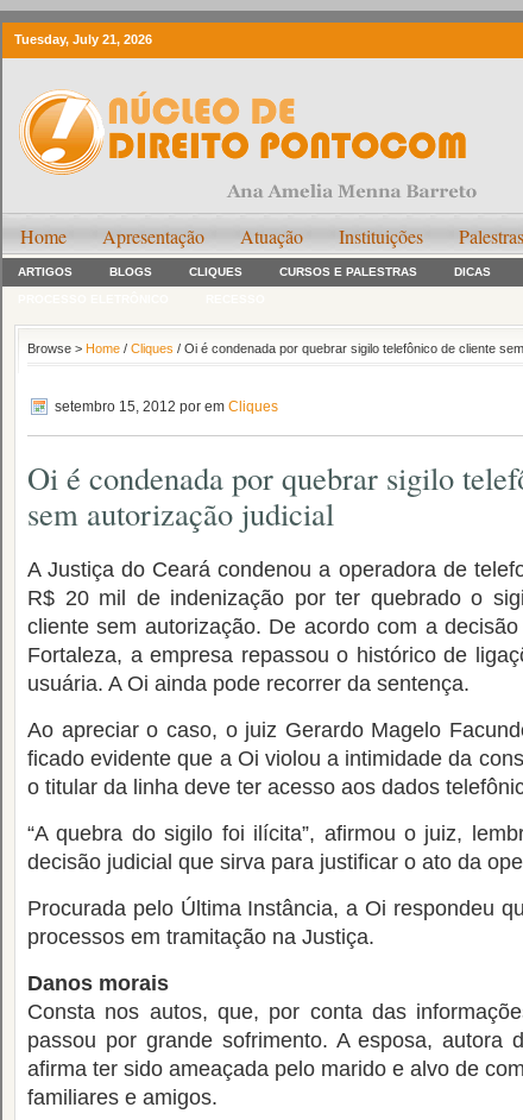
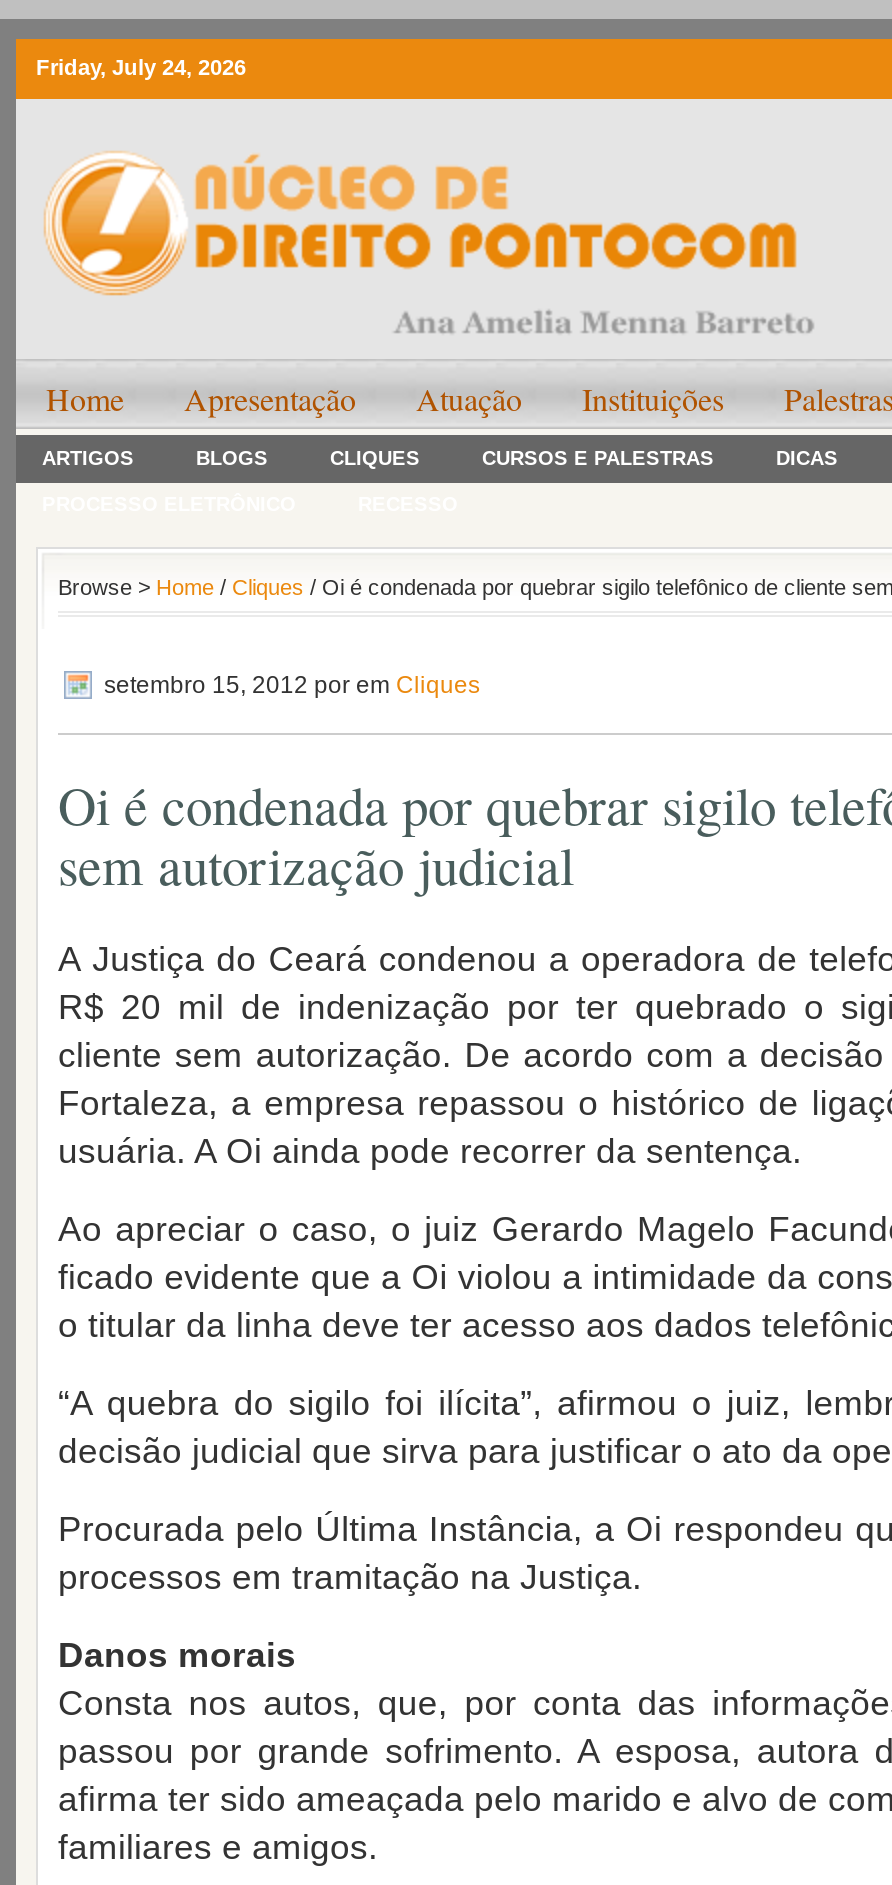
[14,32,152,46] Tuesday, July 21, 2026 -> [36,55,246,79] Friday, July 24, 2026

